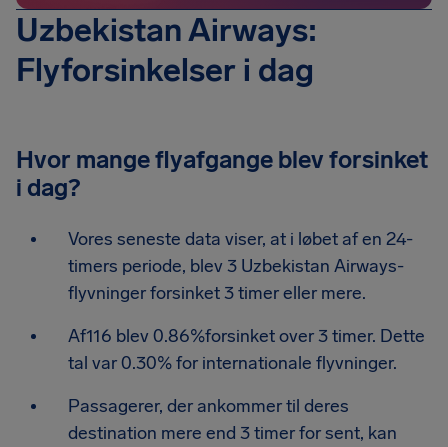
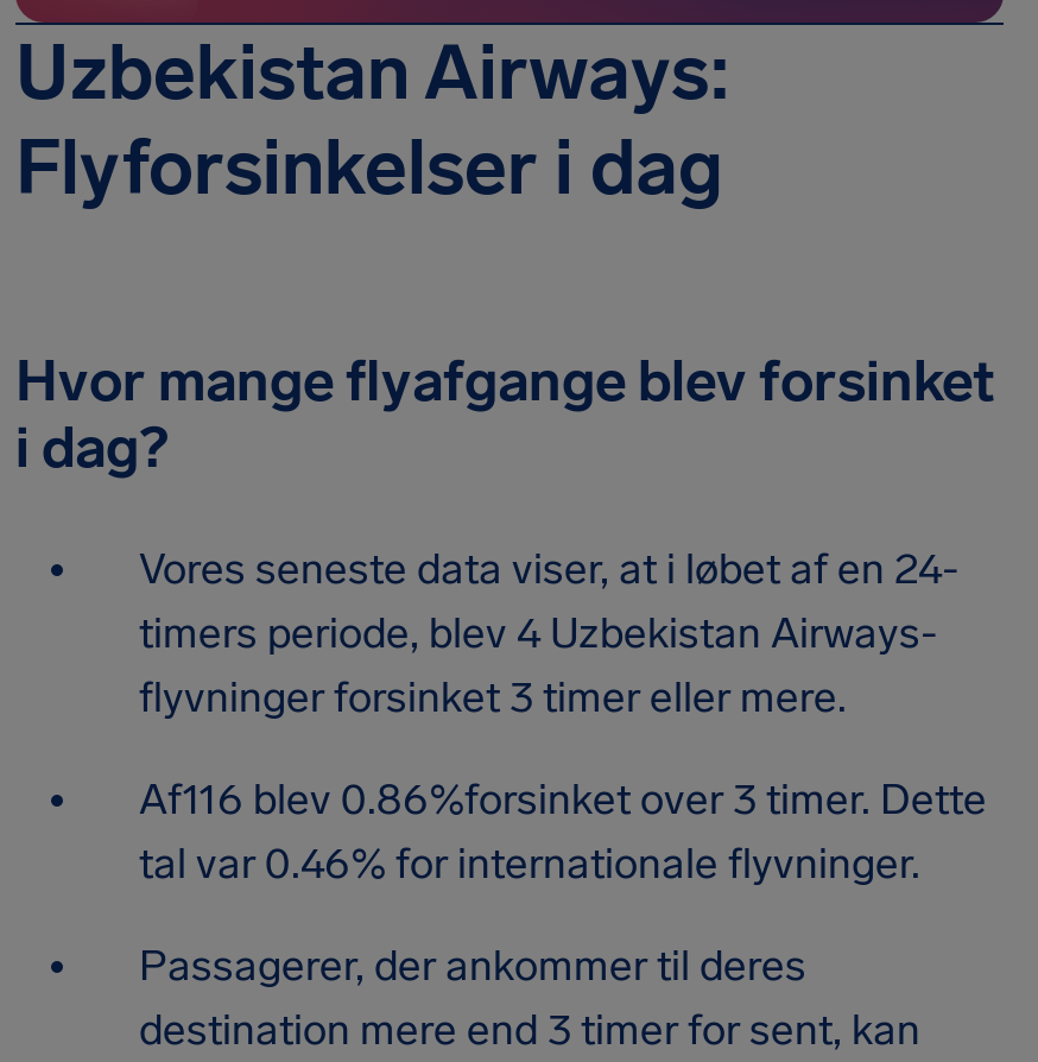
[68,255,404,277] timers periode, blev 3 Uzbekistan Airways- -> [139,606,937,658] timers periode, blev 4 Uzbekistan Airways-
[68,352,397,374] tal var 0.30% for internationale flyvninger. -> [139,836,920,889] tal var 0.46% for internationale flyvninger.

